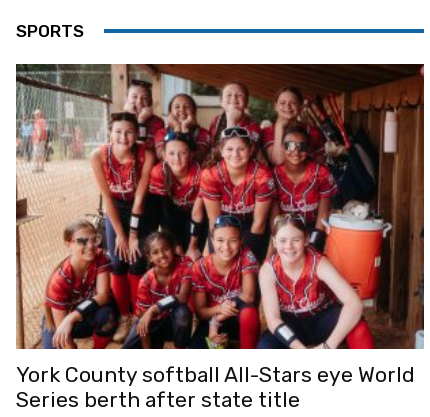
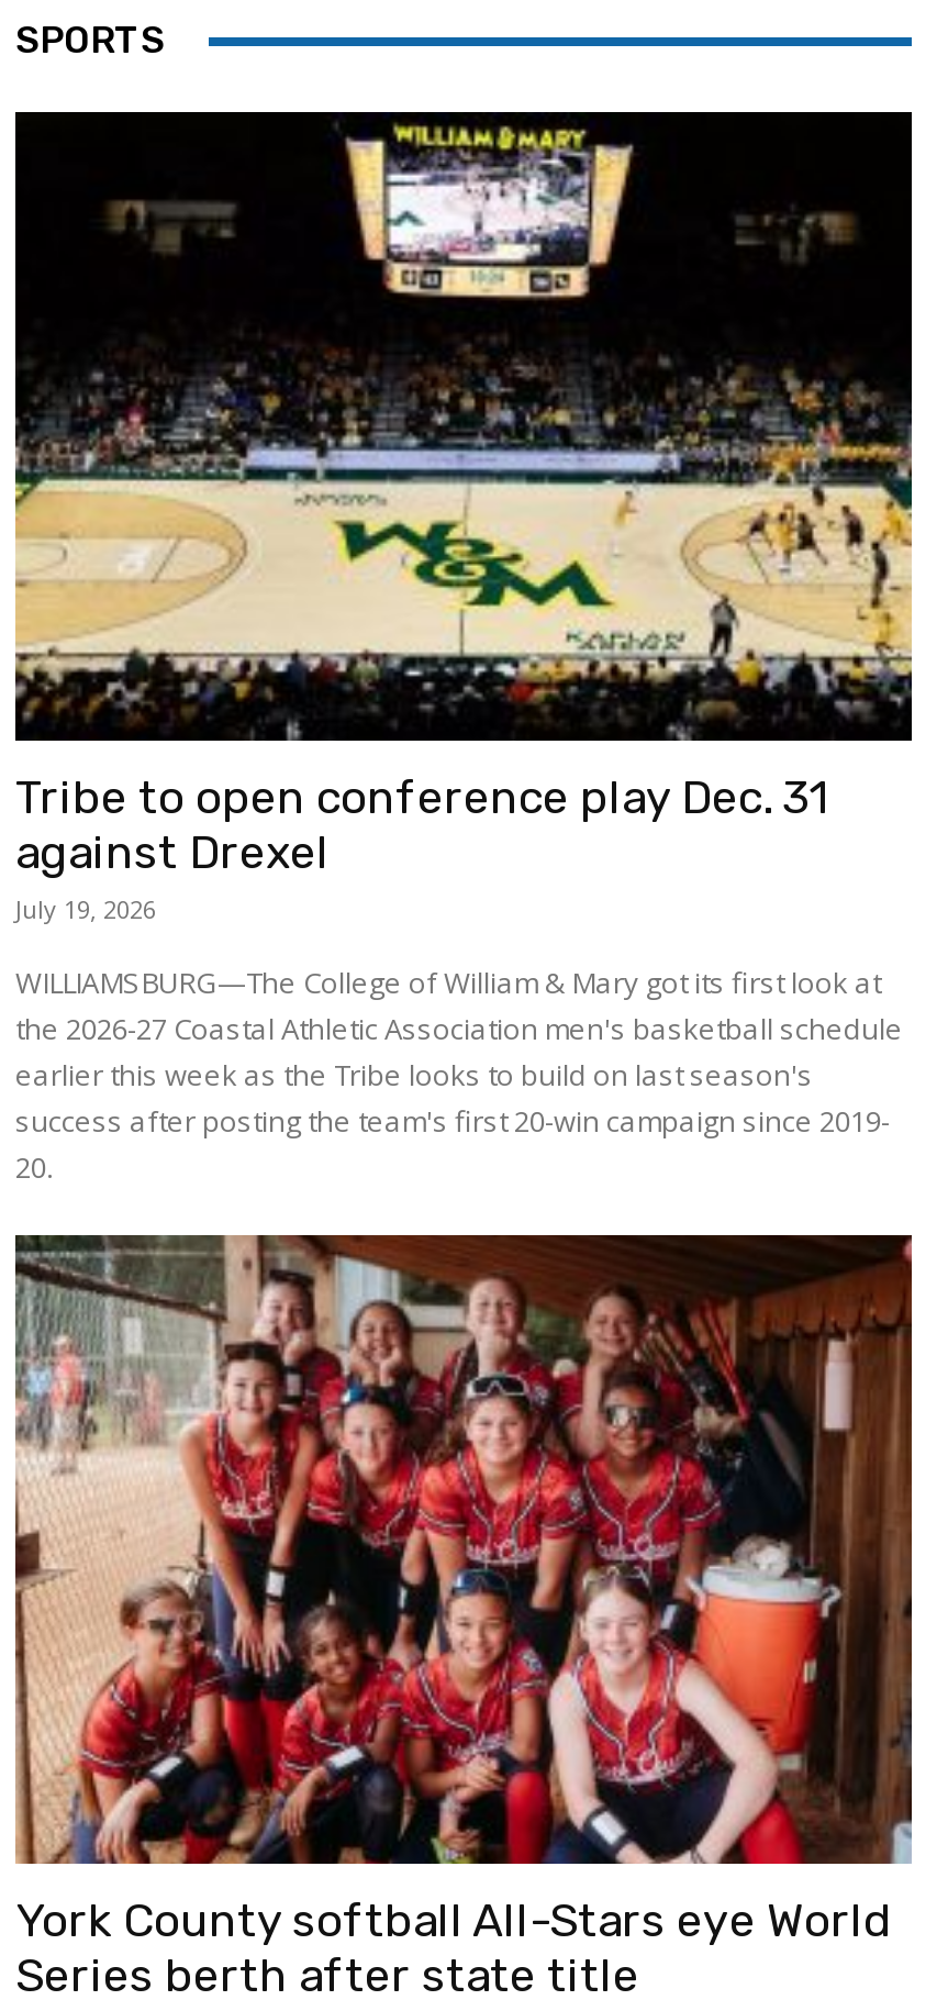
none -> [13,109,914,1187] [image] | Tribe to open conference play Dec. 31 | against Drexel | July 19, 2026 | WILLIAMSBURG—The College of William & Mary got its first look at | the 2026-27 Coastal Athletic Association men's basketball schedule | earlier this week as the Tribe looks to build on last season's | success after posting the team's first 20-win campaign since 2019- | 20.

